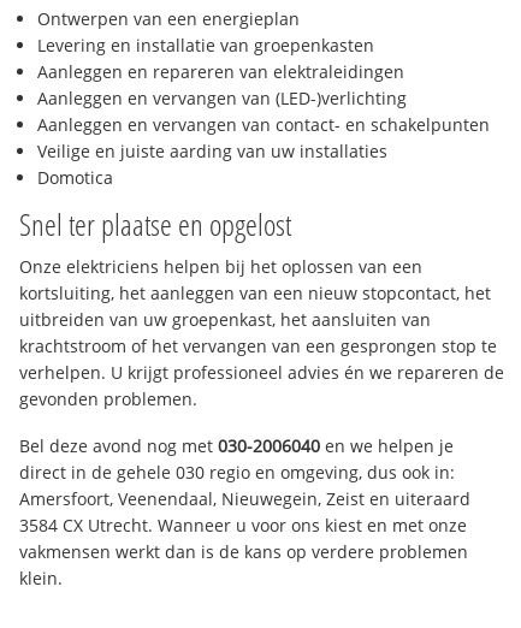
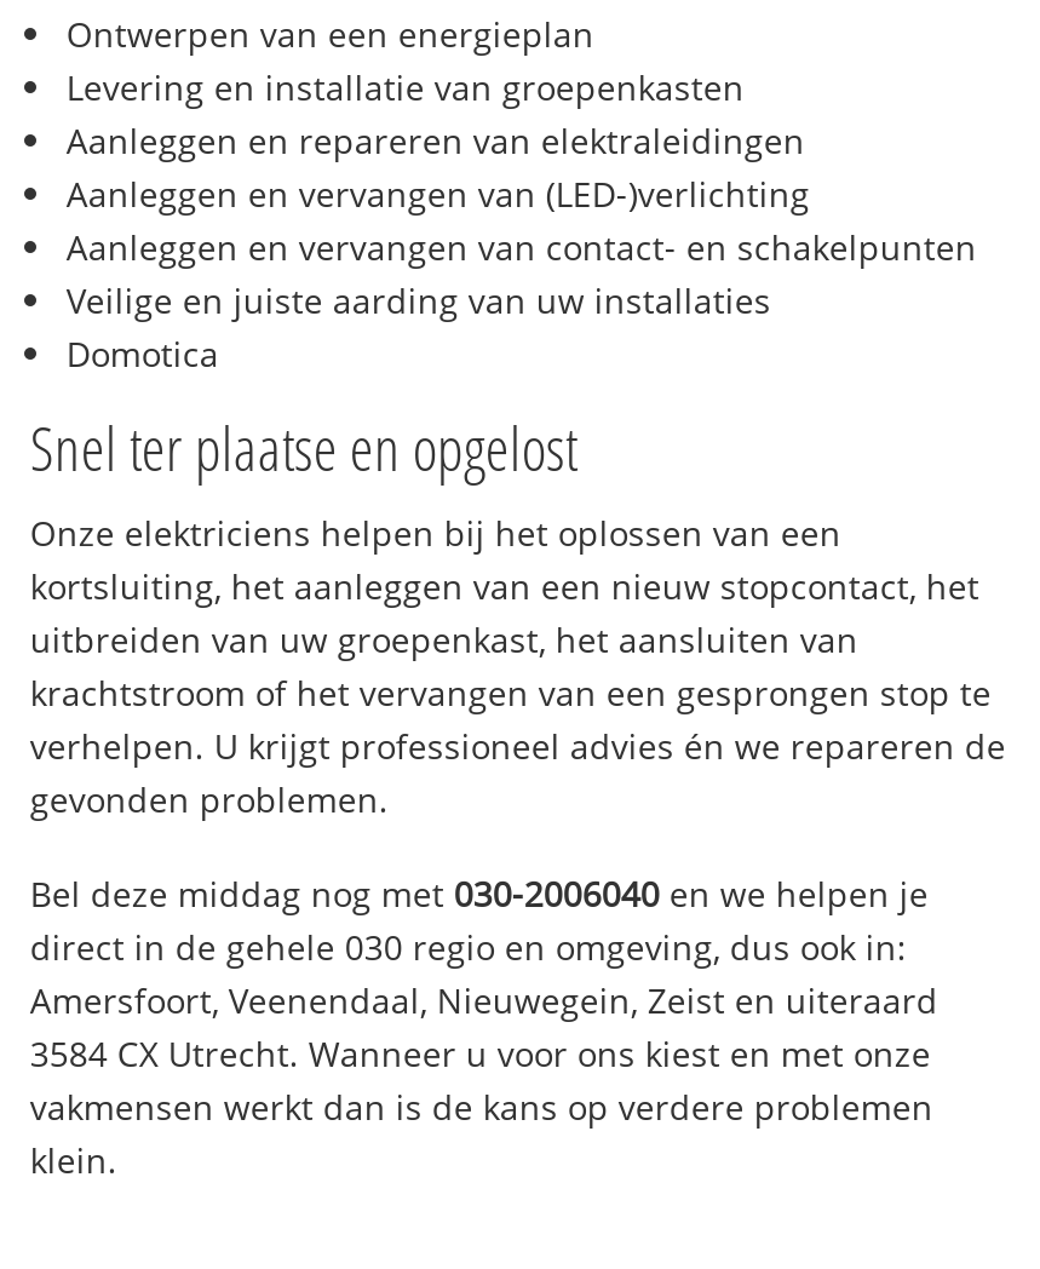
[20,434,454,457] Bel deze avond nog met 030-2006040 en we helpen je -> [30,870,928,916] Bel deze middag nog met 030-2006040 en we helpen je

